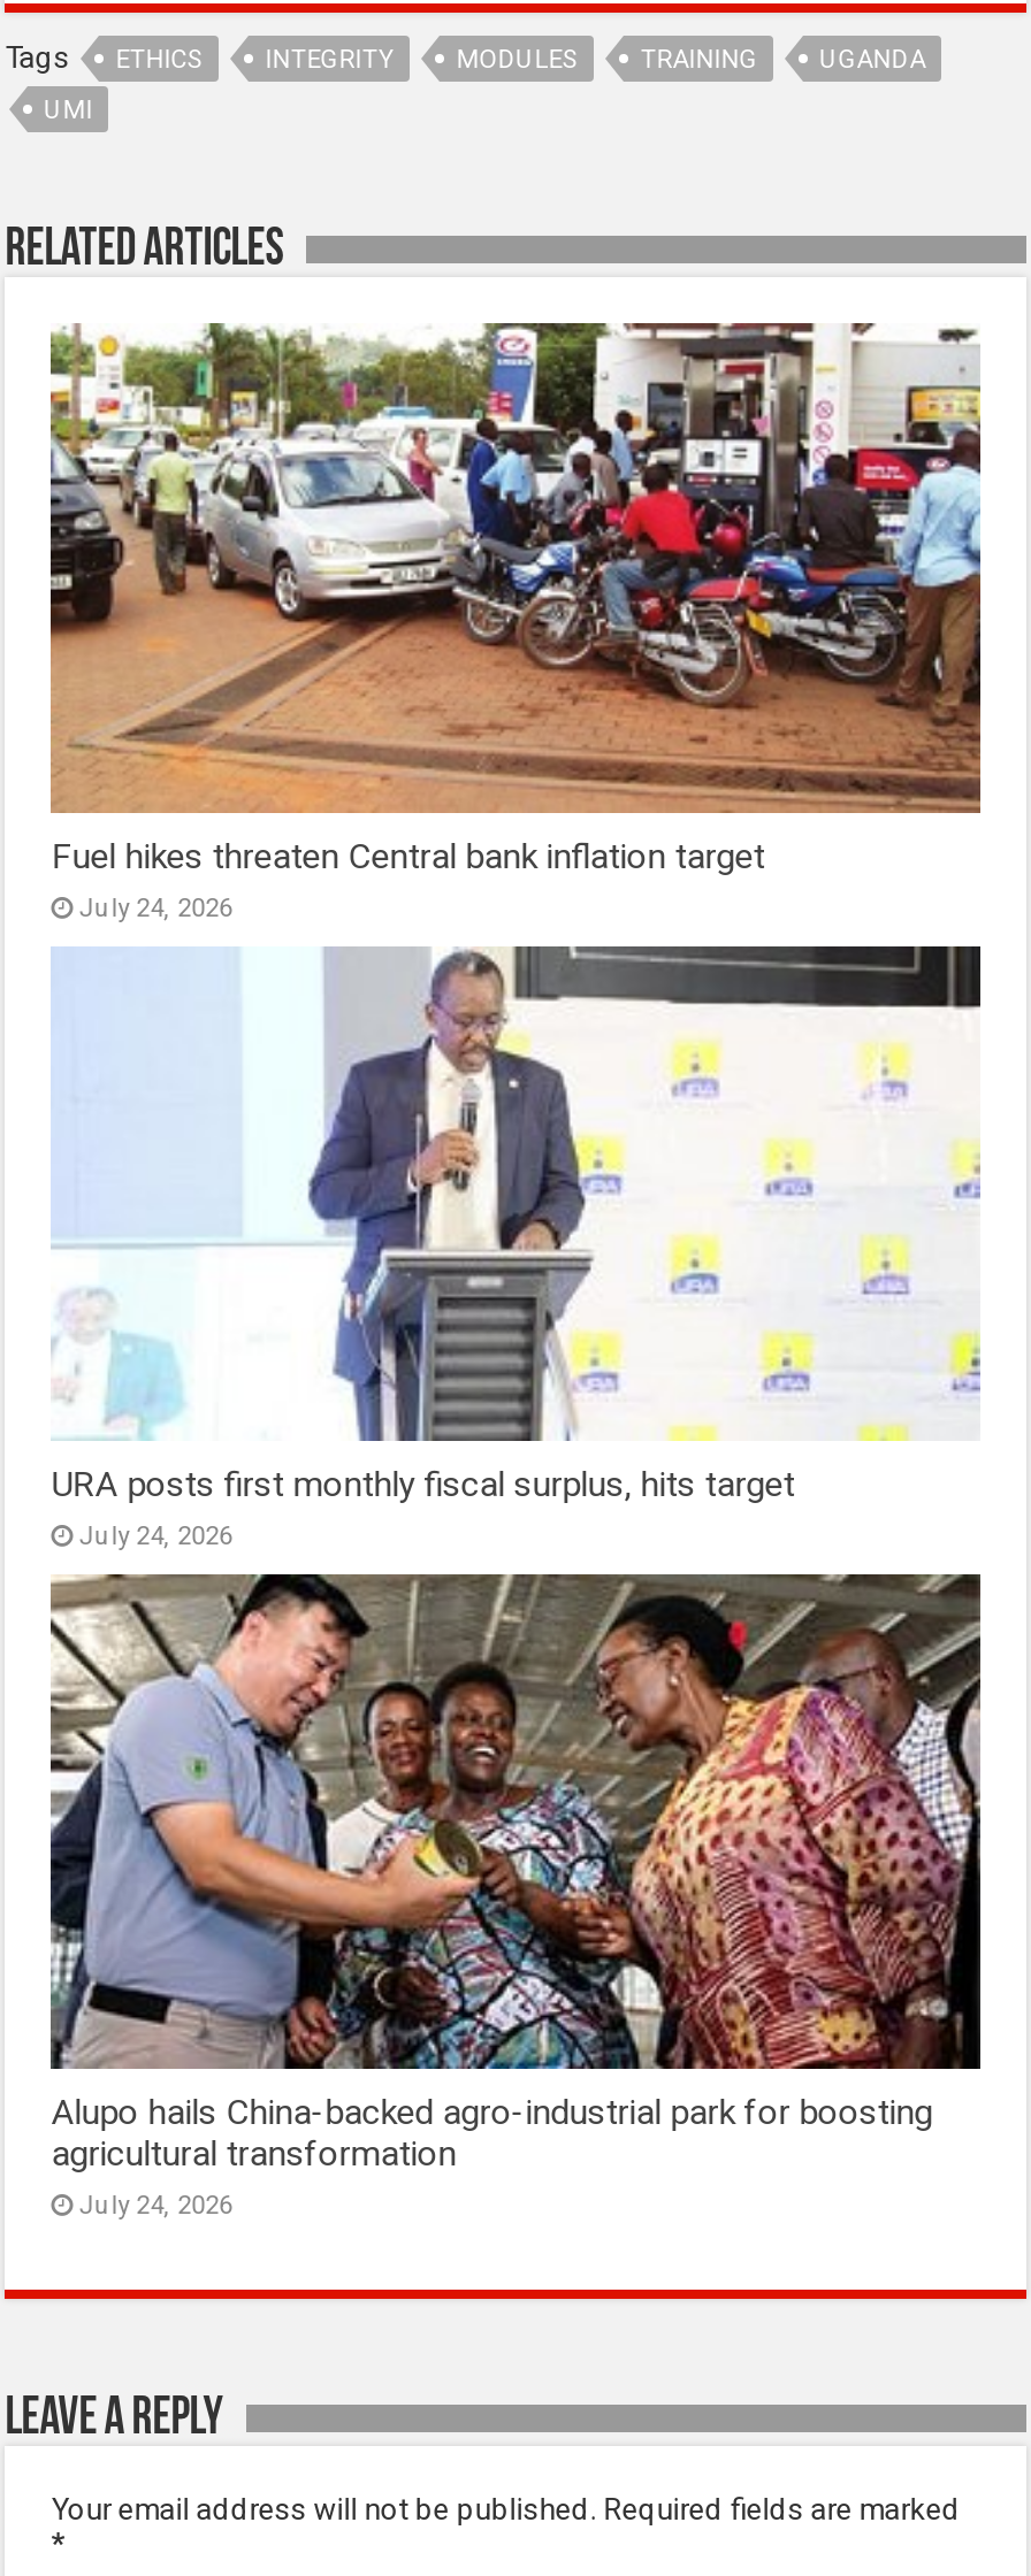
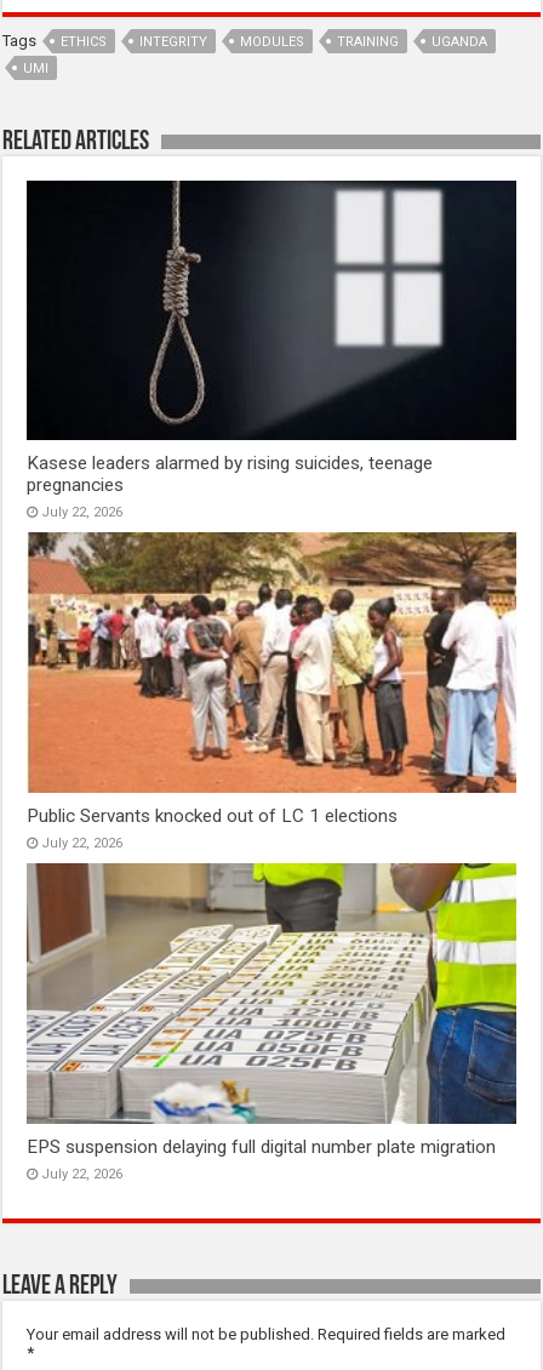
[48,321,983,923] [image] | Fuel hikes threaten Central bank inflation target | July 24, 2026 -> [25,179,518,520] [image] | Kasese leaders alarmed by rising suicides, teenage | pregnancies | July 22, 2026
[51,944,983,1551] [image] | URA posts first monthly fiscal surplus, hits target | July 24, 2026 -> [27,510,518,851] [image] | Public Servants knocked out of LC 1 elections | July 22, 2026
[48,1572,983,2219] [image] | Alupo hails China-backed agro-industrial park for boosting | agricultural transformation | July 24, 2026 -> [25,841,518,1182] [image] | EPS suspension delaying full digital number plate migration | July 22, 2026

